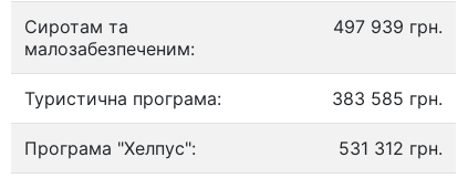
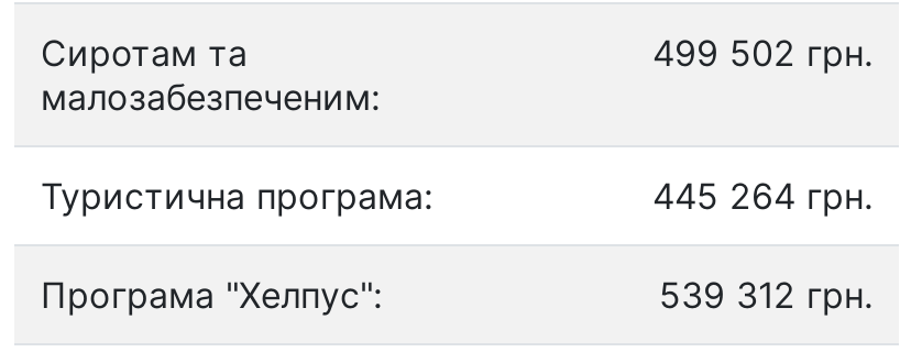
[333,15,443,38] 497 939 грн. -> [652,31,872,75] 499 502 грн.
[332,87,443,109] 383 585 грн. -> [652,174,872,218] 445 264 грн.
[339,137,443,159] 531 312 грн. -> [659,273,872,317] 539 312 грн.

